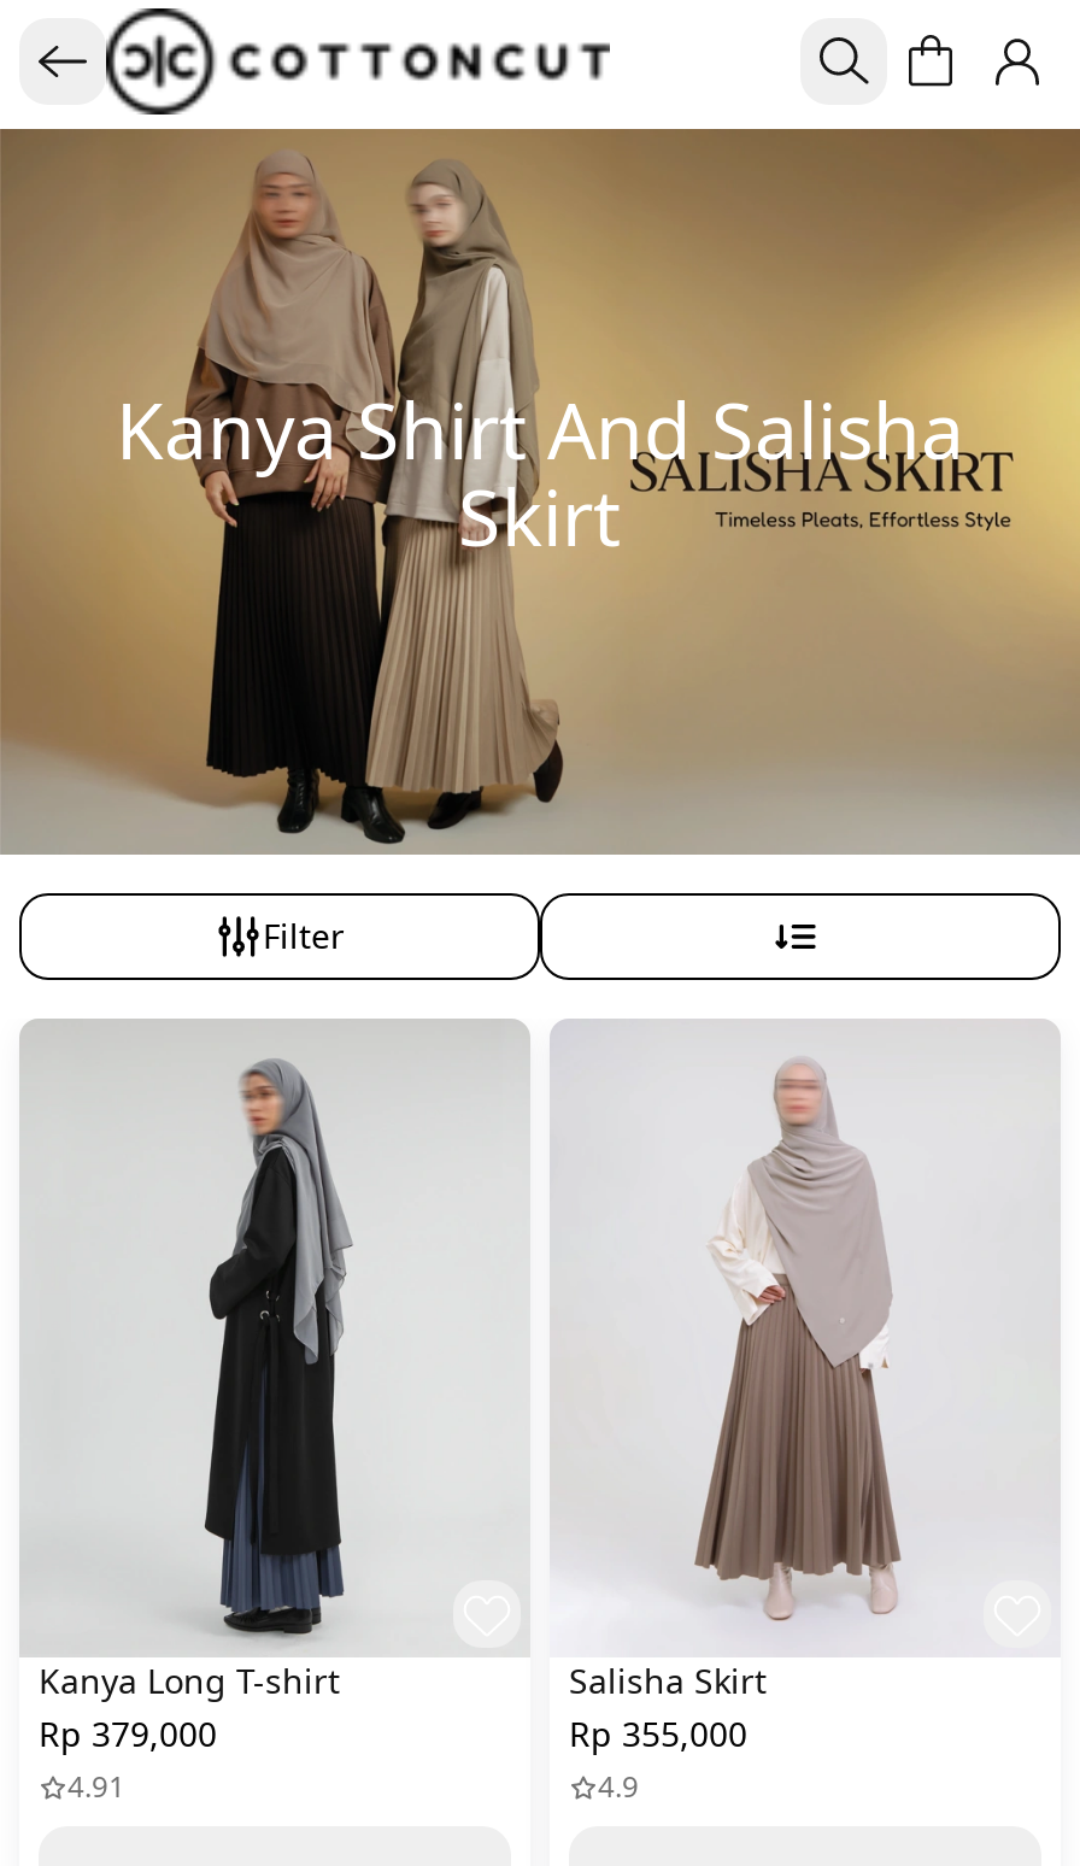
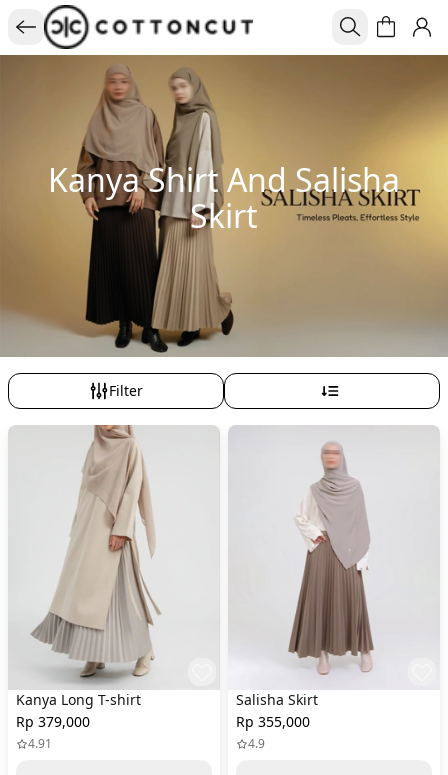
[77,1021,386,1643] [image] -> [31,425,161,684] [image]

